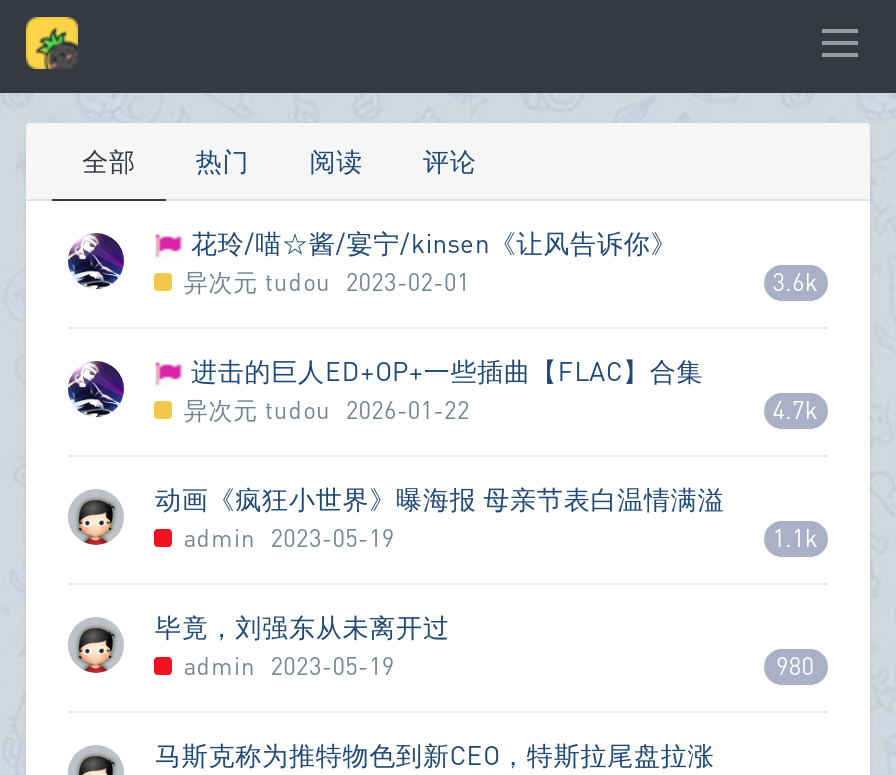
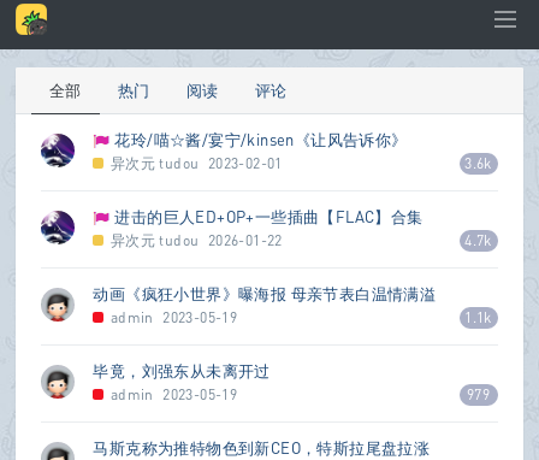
[776,651,814,681] 980 -> [467,385,490,403] 979

